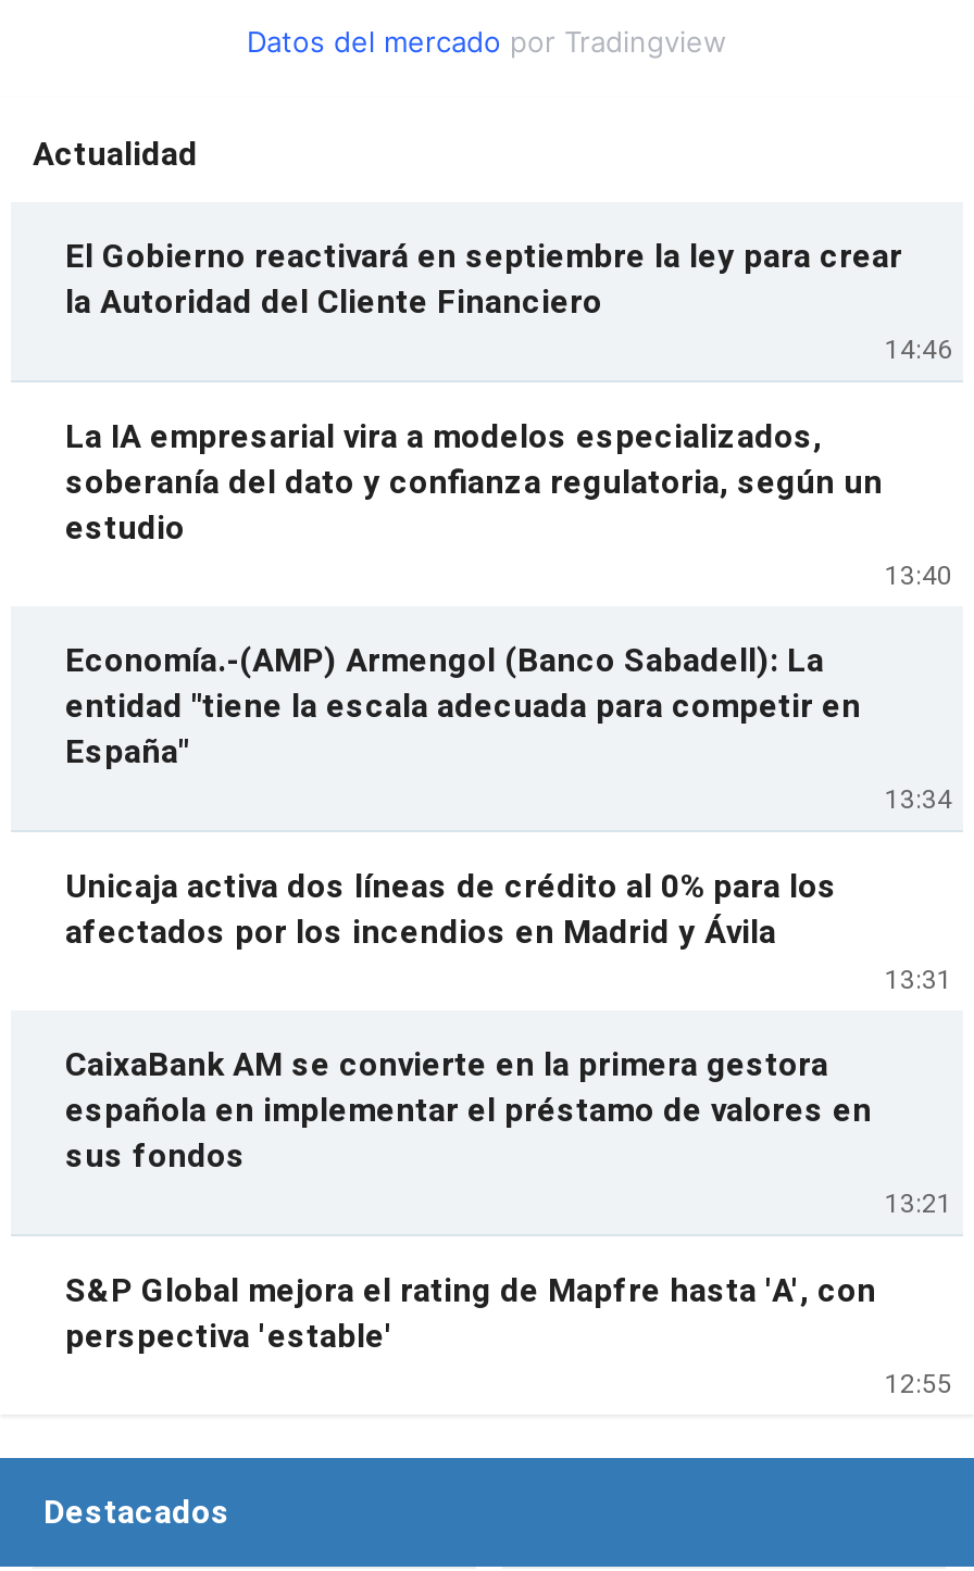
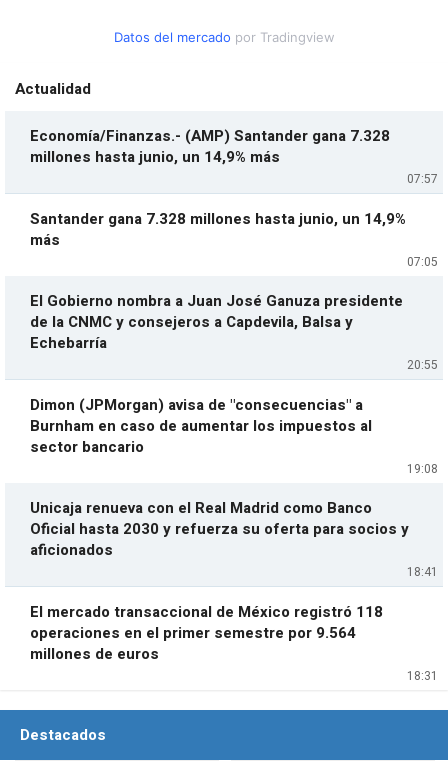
[65,232,902,326] El Gobierno reactivará en septiembre la ley para crear | la Autoridad del Cliente Financiero -> [30,125,390,168] Economía/Finanzas.- (AMP) Santander gana 7.328 | millones hasta junio, un 14,9% más
[885,330,952,369] 14:46 -> [407,170,438,188] 07:57
[65,413,883,552] La IA empresarial vira a modelos especializados, | soberanía del dato y confianza regulatoria, según un | estudio -> [30,208,406,251] Santander gana 7.328 millones hasta junio, un 14,9% | más
[885,556,952,595] 13:40 -> [407,253,438,271] 07:05
[65,636,861,776] Economía.-(AMP) Armengol (Banco Sabadell): La | entidad "tiene la escala adecuada para competir en | España" -> [30,290,403,354] El Gobierno nombra a Juan José Ganuza presidente | de la CNMC y consejeros a Capdevila, Balsa y | Echebarría
[885,780,952,819] 13:34 -> [407,356,438,374] 20:55
[65,862,837,956] Unicaja activa dos líneas de crédito al 0% para los | afectados por los incendios en Madrid y Ávila -> [30,394,372,458] Dimon (JPMorgan) avisa de "consecuencias" a | Burnham en caso de aumentar los impuestos al | sector bancario
[885,960,952,999] 13:31 -> [407,460,438,478] 19:08
[65,1041,872,1180] CaixaBank AM se convierte en la primera gestora | española en implementar el préstamo de valores en | sus fondos -> [30,497,409,561] Unicaja renueva con el Real Madrid como Banco | Oficial hasta 2030 y refuerza su oferta para socios y | aficionados
[885,1184,952,1223] 13:21 -> [407,563,438,581] 18:41
[65,1267,876,1360] S&P Global mejora el rating de Mapfre hasta 'A', con | perspectiva 'estable' -> [30,601,383,665] El mercado transaccional de México registró 118 | operaciones en el primer semestre por 9.564 | millones de euros
[885,1364,952,1403] 12:55 -> [407,667,438,685] 18:31

